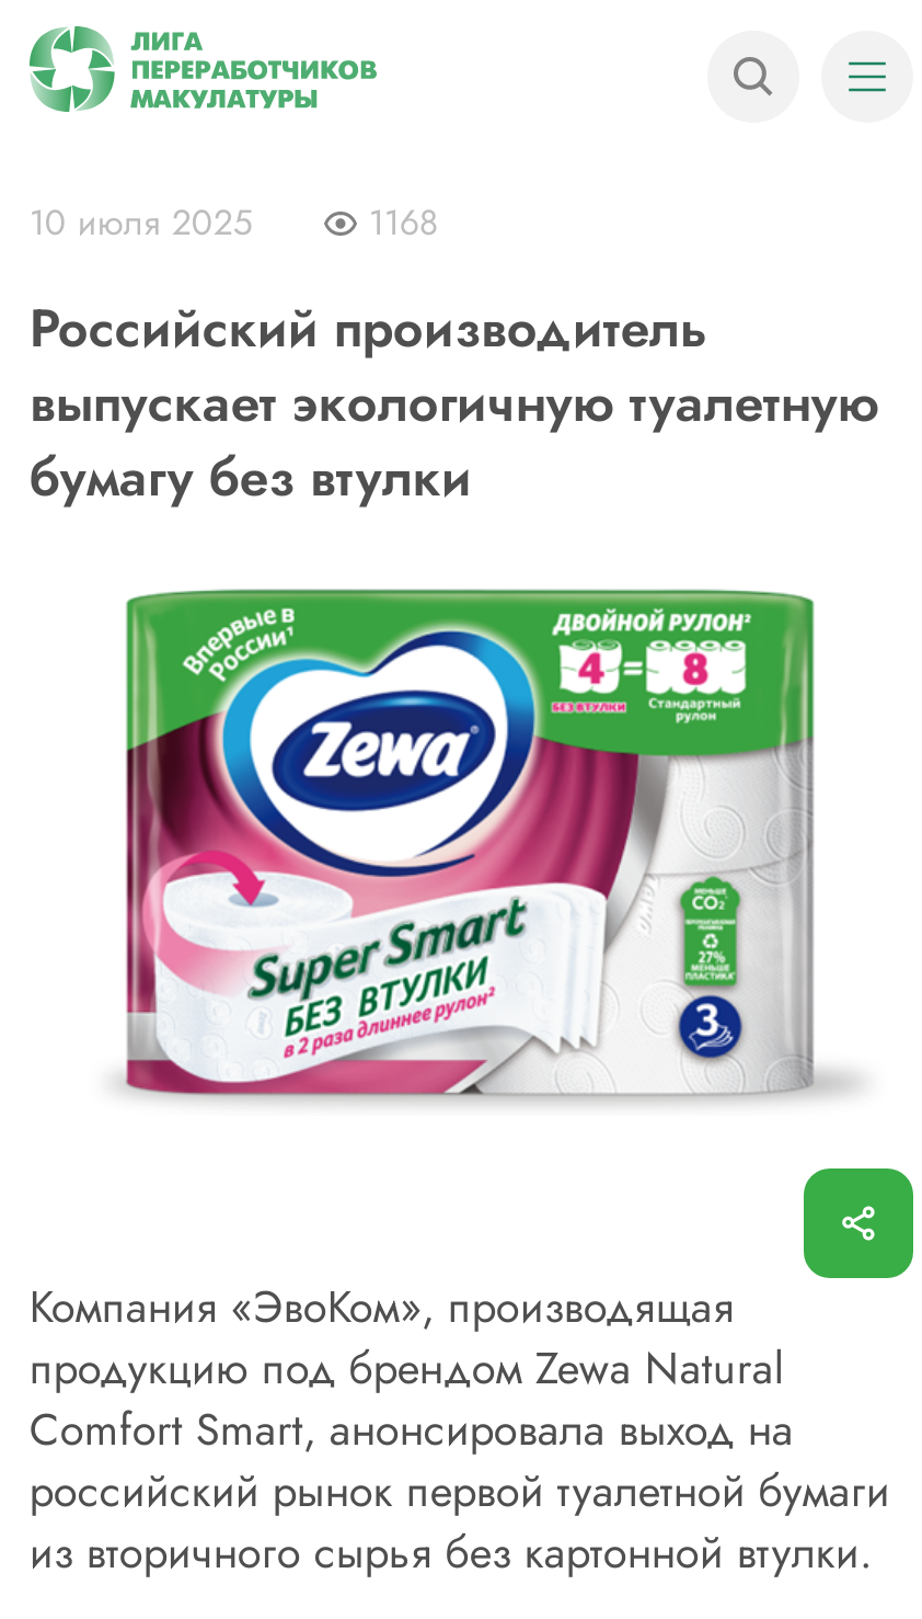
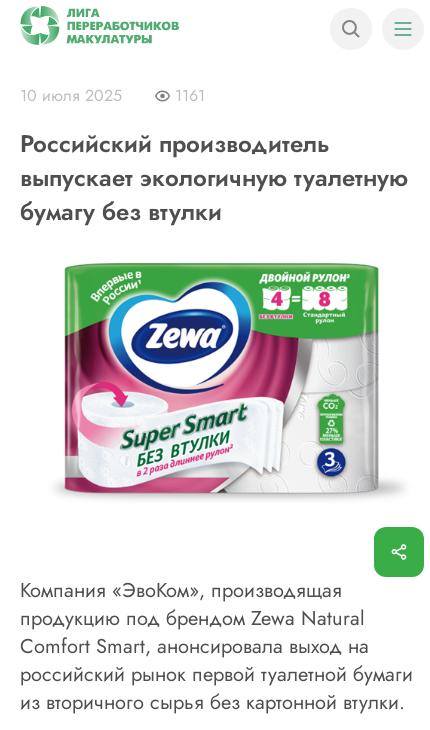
[369,197,439,248] 1168 -> [175,84,205,107] 1161

